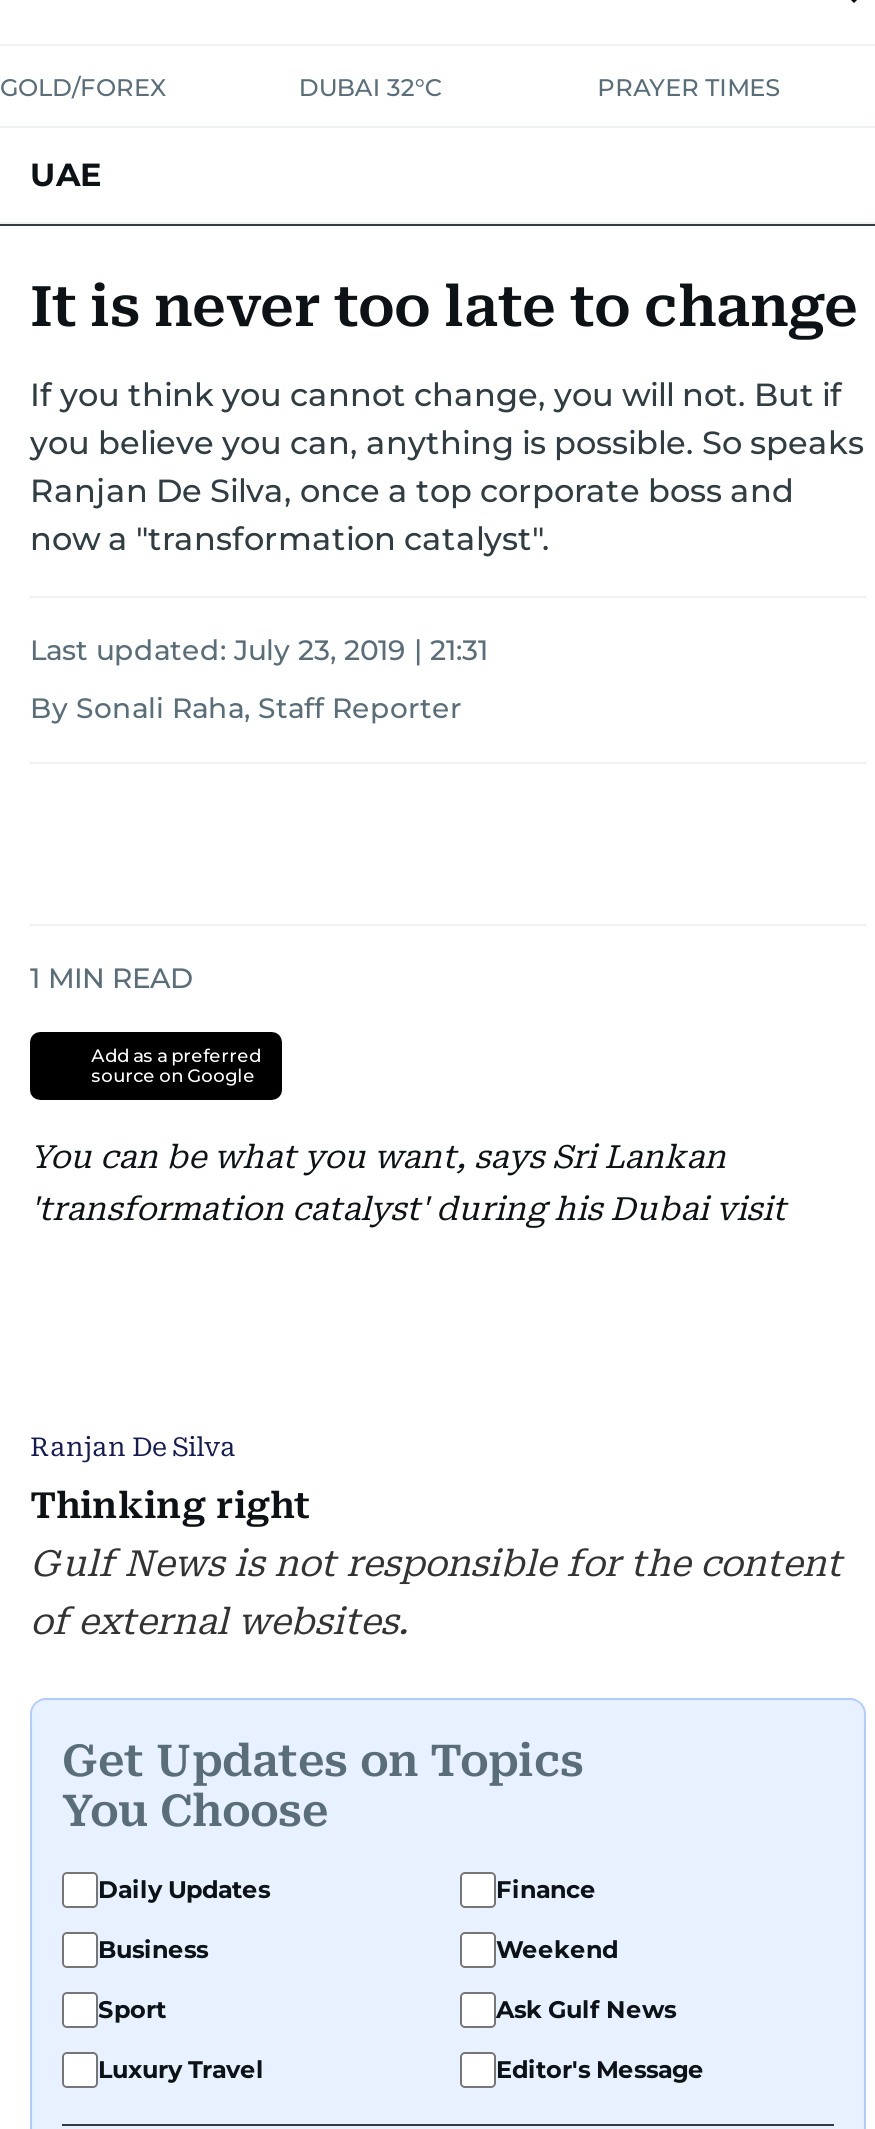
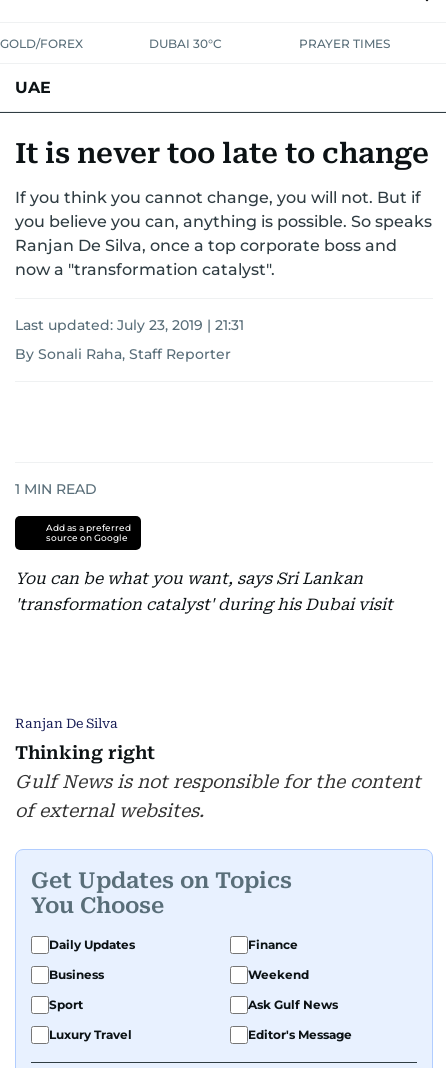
[299,72,443,102] DUBAI 32°C -> [149,36,222,51] DUBAI 30°C

